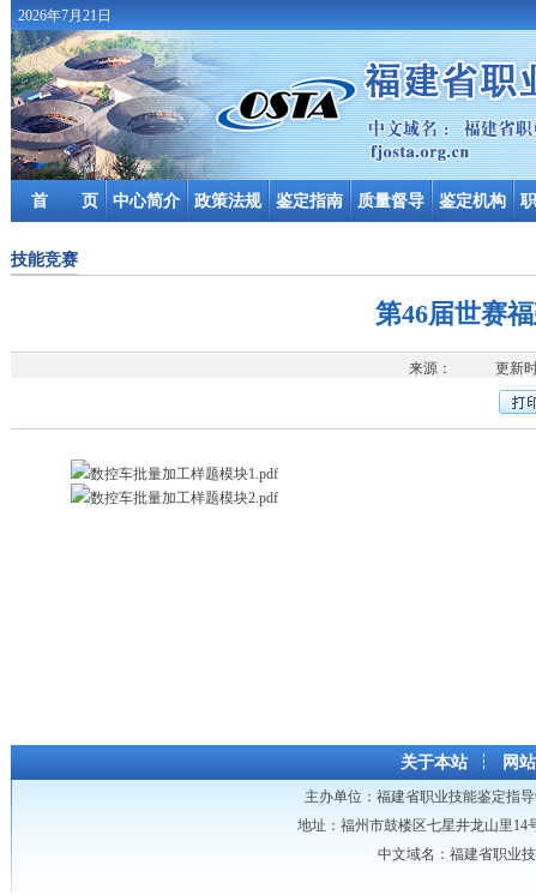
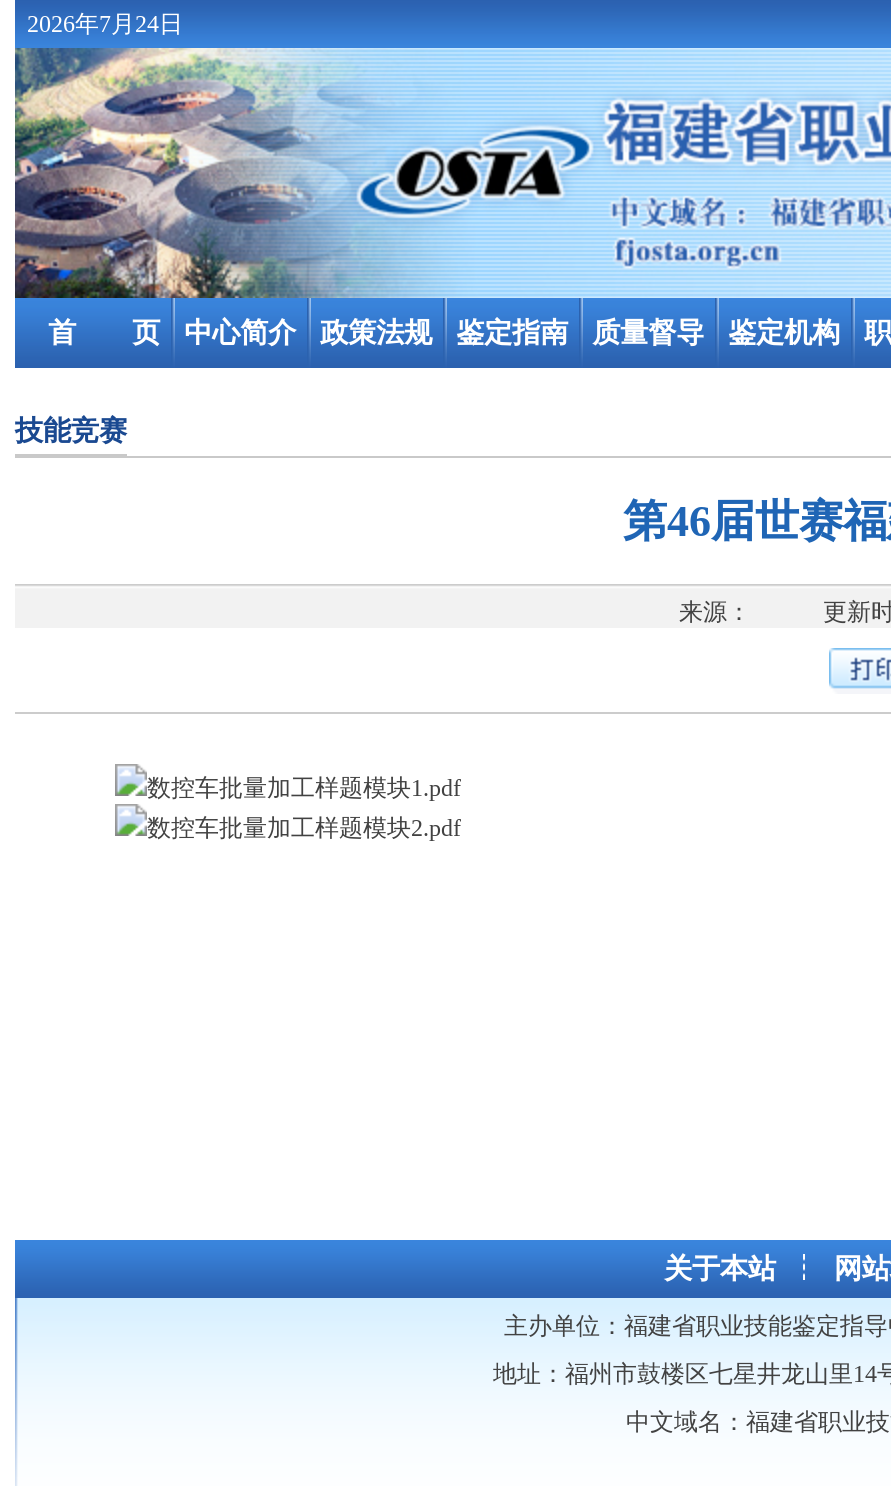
[18,7,112,24] 2026年7月21日 -> [27,10,183,38] 2026年7月24日

